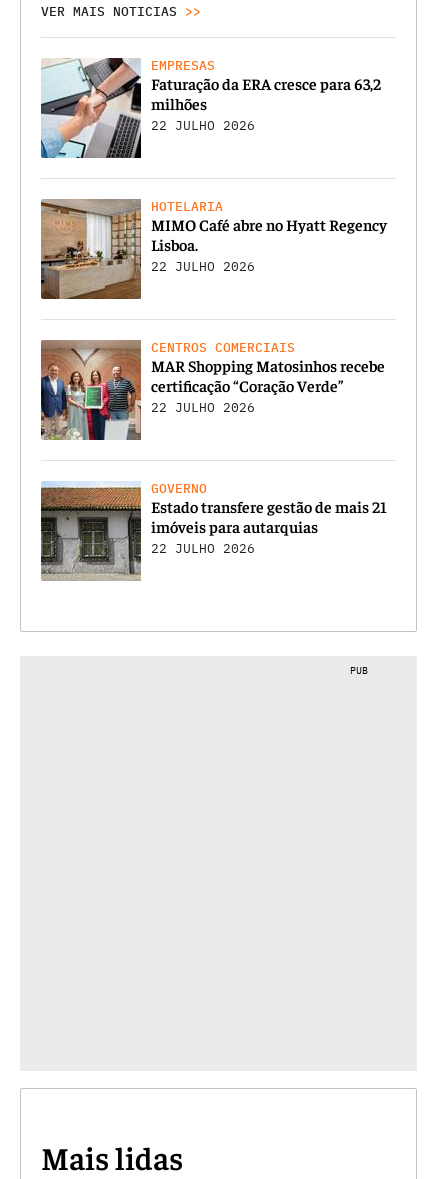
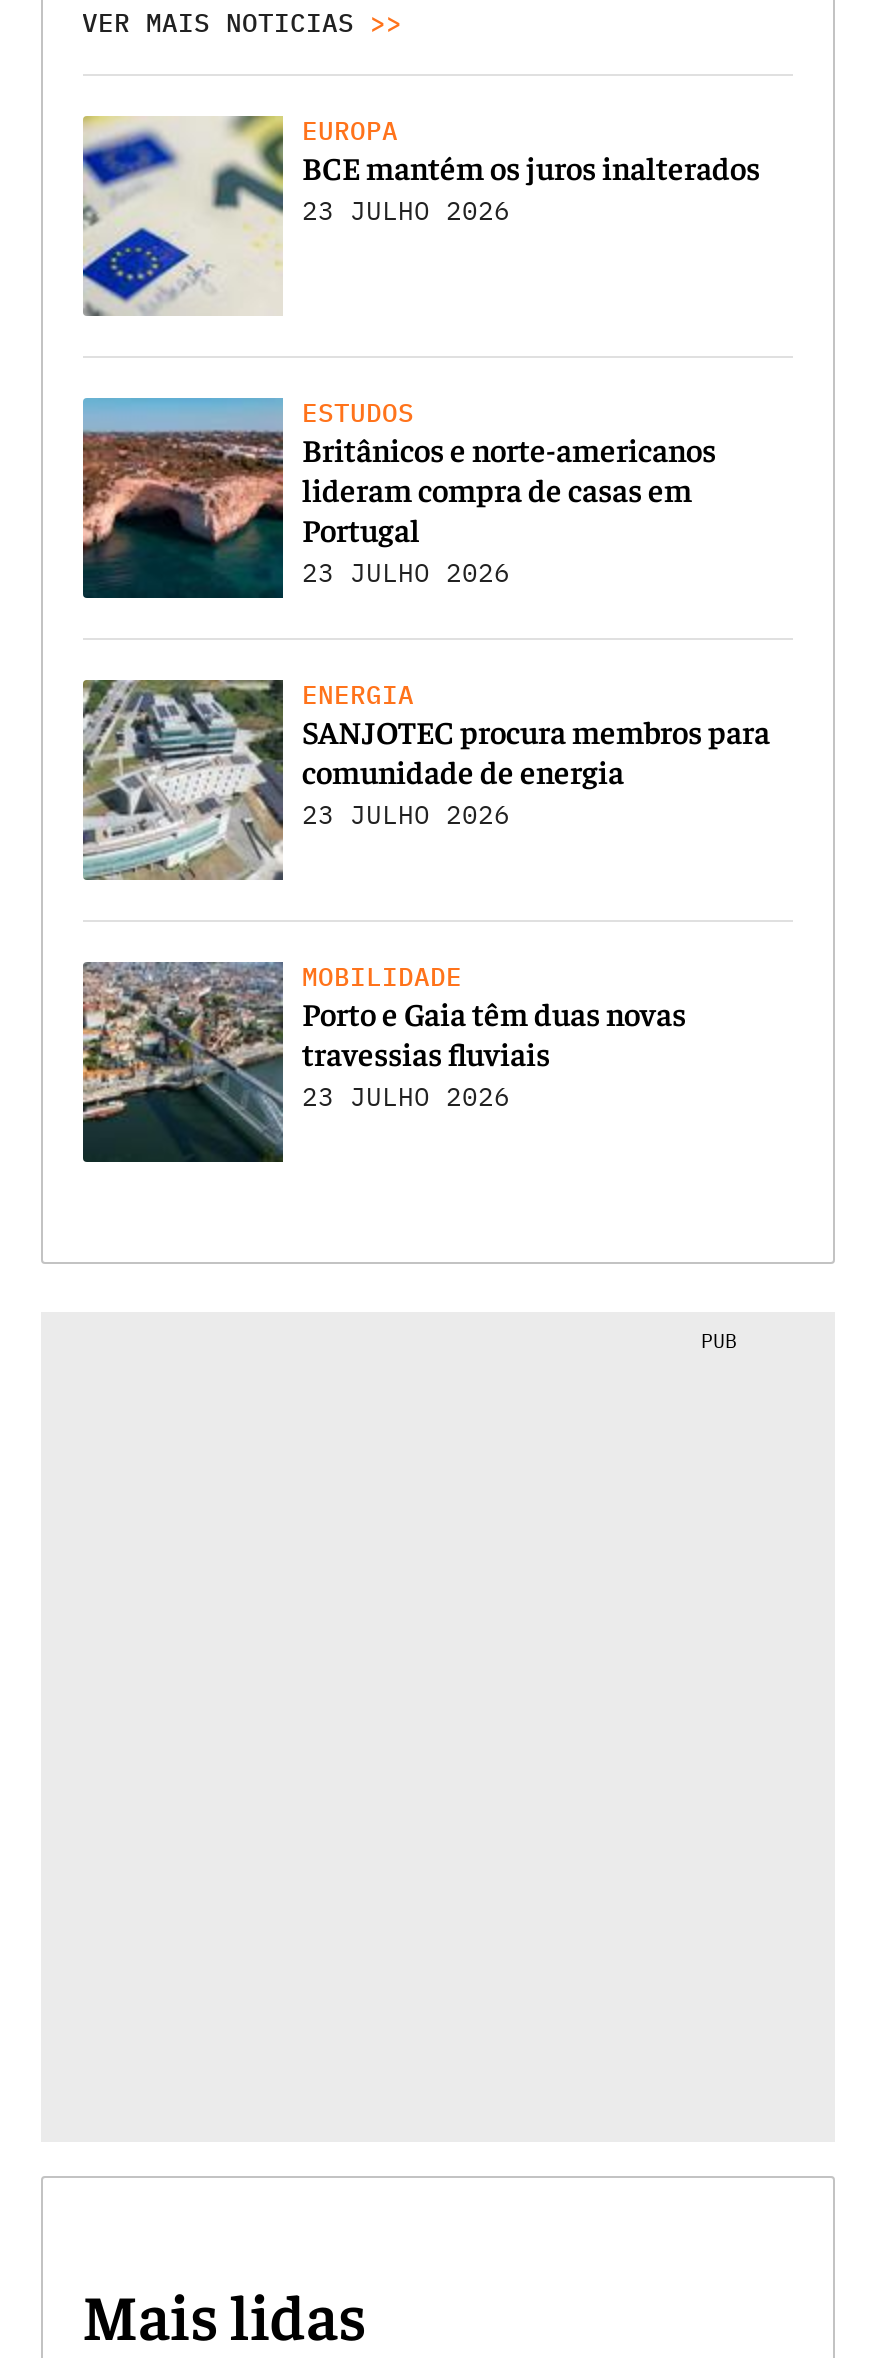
[40,57,380,159] [image] | EMPRESAS | Faturação da ERA cresce para 63,2 | milhões | 22 JULHO 2026 -> [81,114,760,316] [image] | EUROPA | BCE mantém os juros inalterados | 23 JULHO 2026
[40,198,386,300] [image] | HOTELARIA | MIMO Café abre no Hyatt Regency | Lisboa. | 22 JULHO 2026 -> [81,396,716,600] [image] | ESTUDOS | Britânicos e norte-americanos | lideram compra de casas em | Portugal | 23 JULHO 2026
[40,339,384,441] [image] | CENTROS COMERCIAIS | MAR Shopping Matosinhos recebe | certificação “Coração Verde” | 22 JULHO 2026 -> [81,678,770,882] [image] | ENERGIA | SANJOTEC procura membros para | comunidade de energia | 23 JULHO 2026
[40,480,386,581] [image] | GOVERNO | Estado transfere gestão de mais 21 | imóveis para autarquias | 22 JULHO 2026 -> [81,960,686,1164] [image] | MOBILIDADE | Porto e Gaia têm duas novas | travessias fluviais | 23 JULHO 2026

